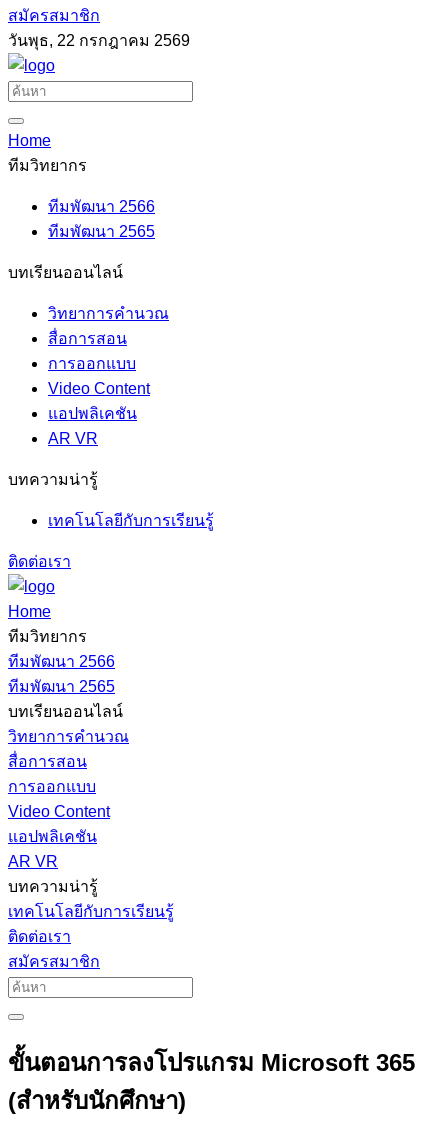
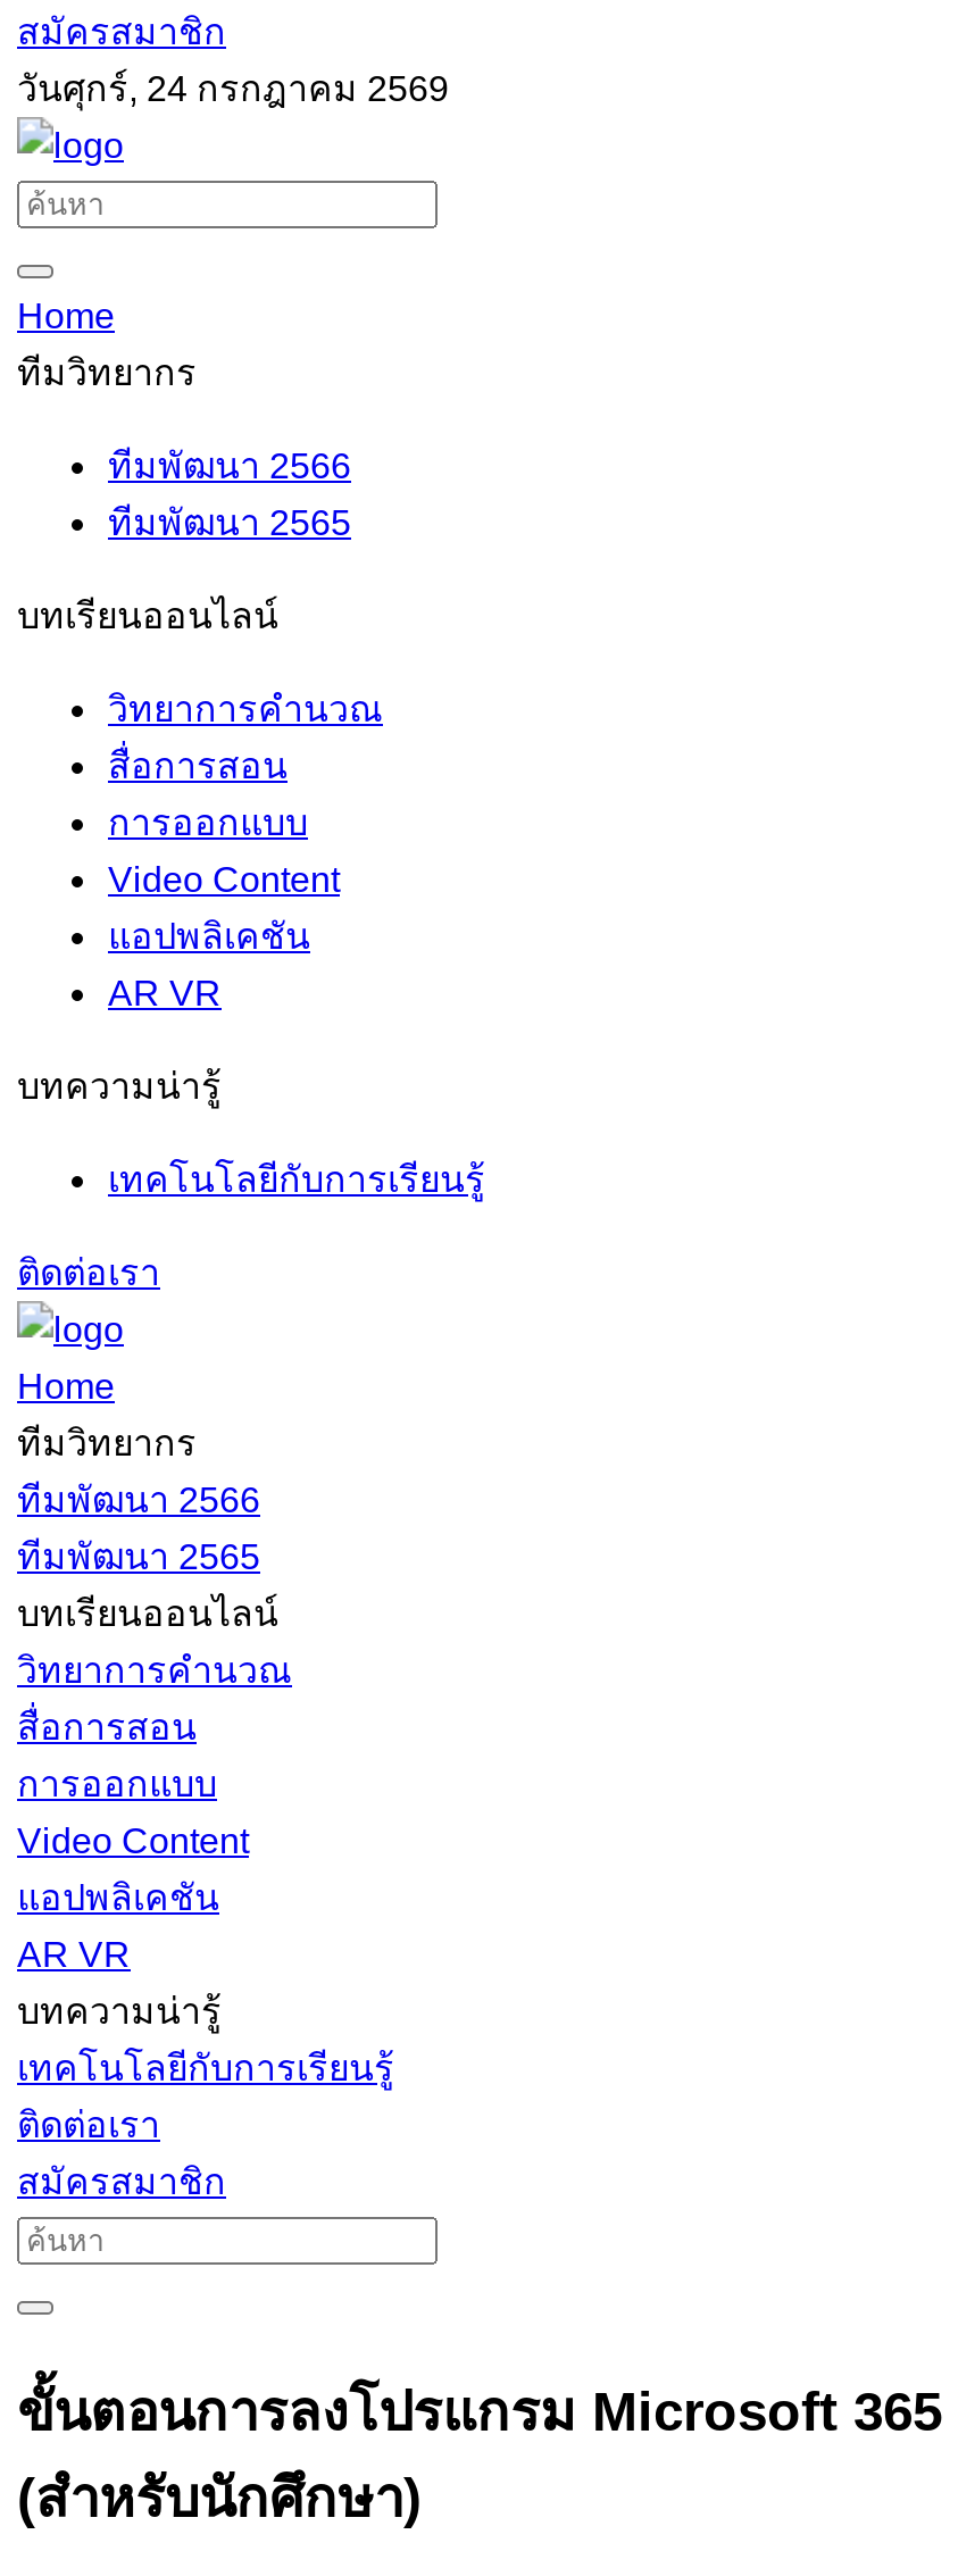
[8,32,190,49] วันพุธ, 22 กรกฎาคม 2569 -> [17,69,449,108] วันศุกร์, 24 กรกฎาคม 2569

